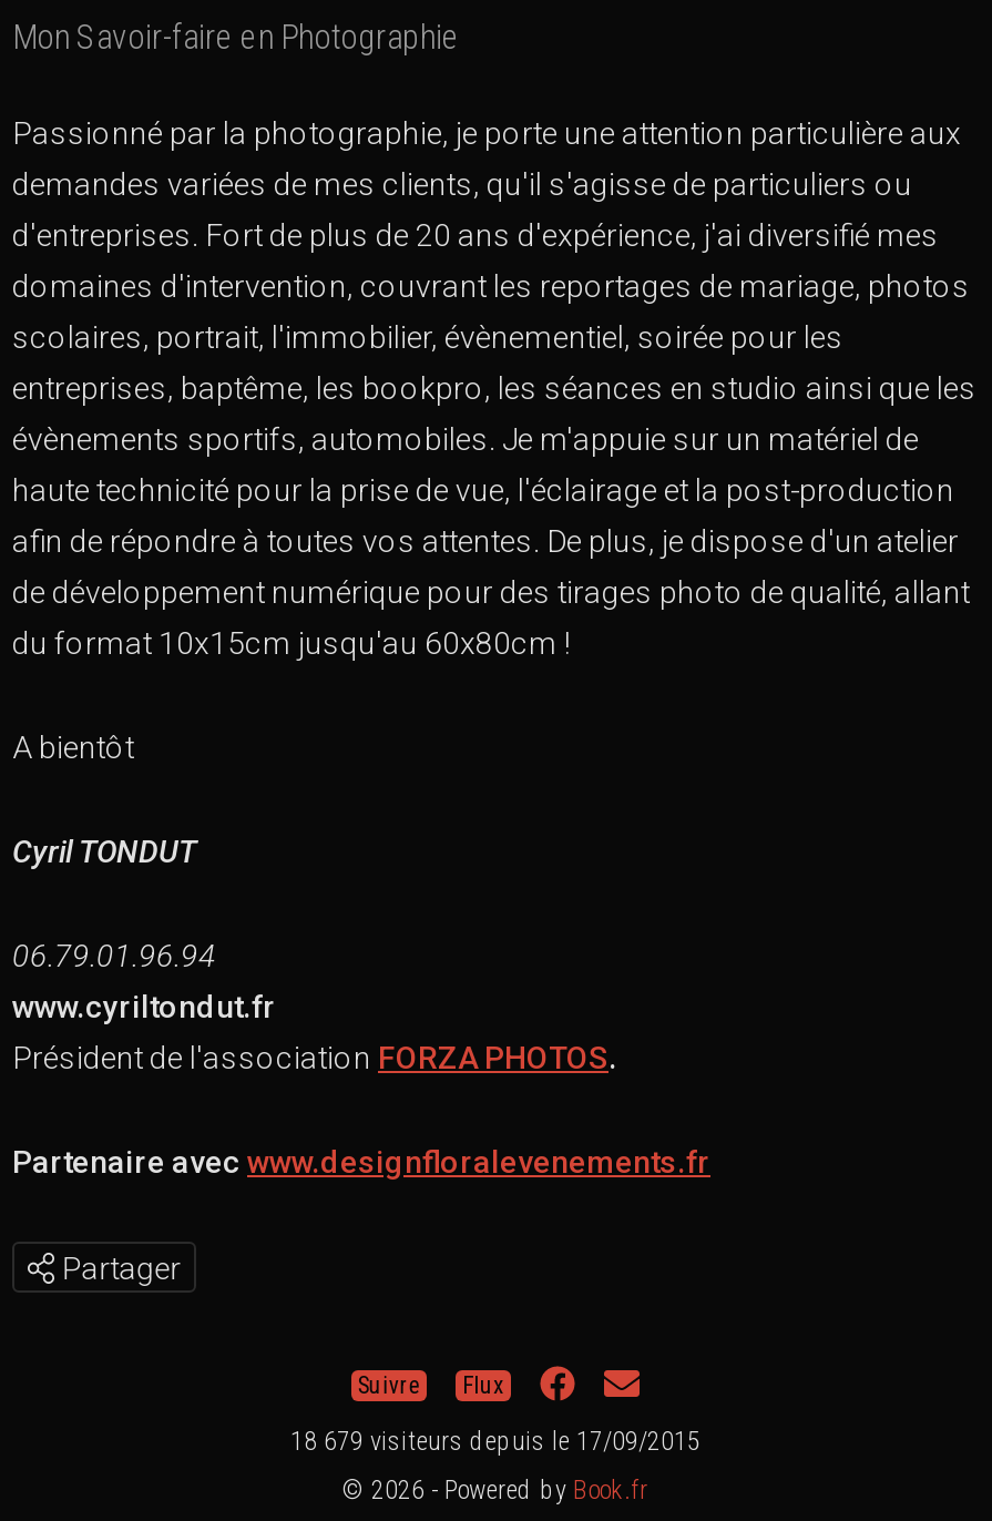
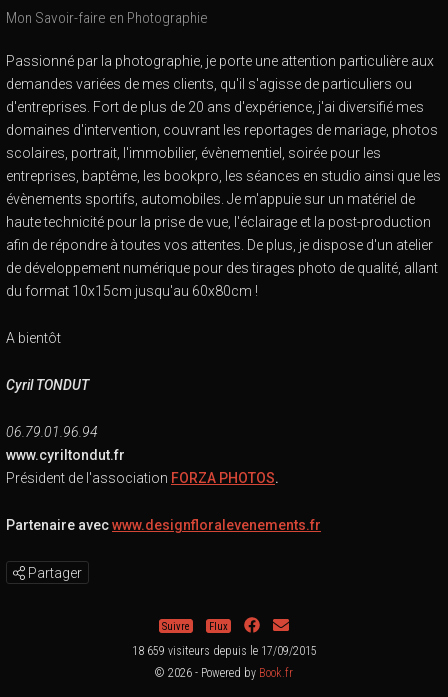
[290,1425,700,1456] 18 679 visiteurs depuis le 17/09/2015 -> [131,644,316,658] 18 659 visiteurs depuis le 17/09/2015

